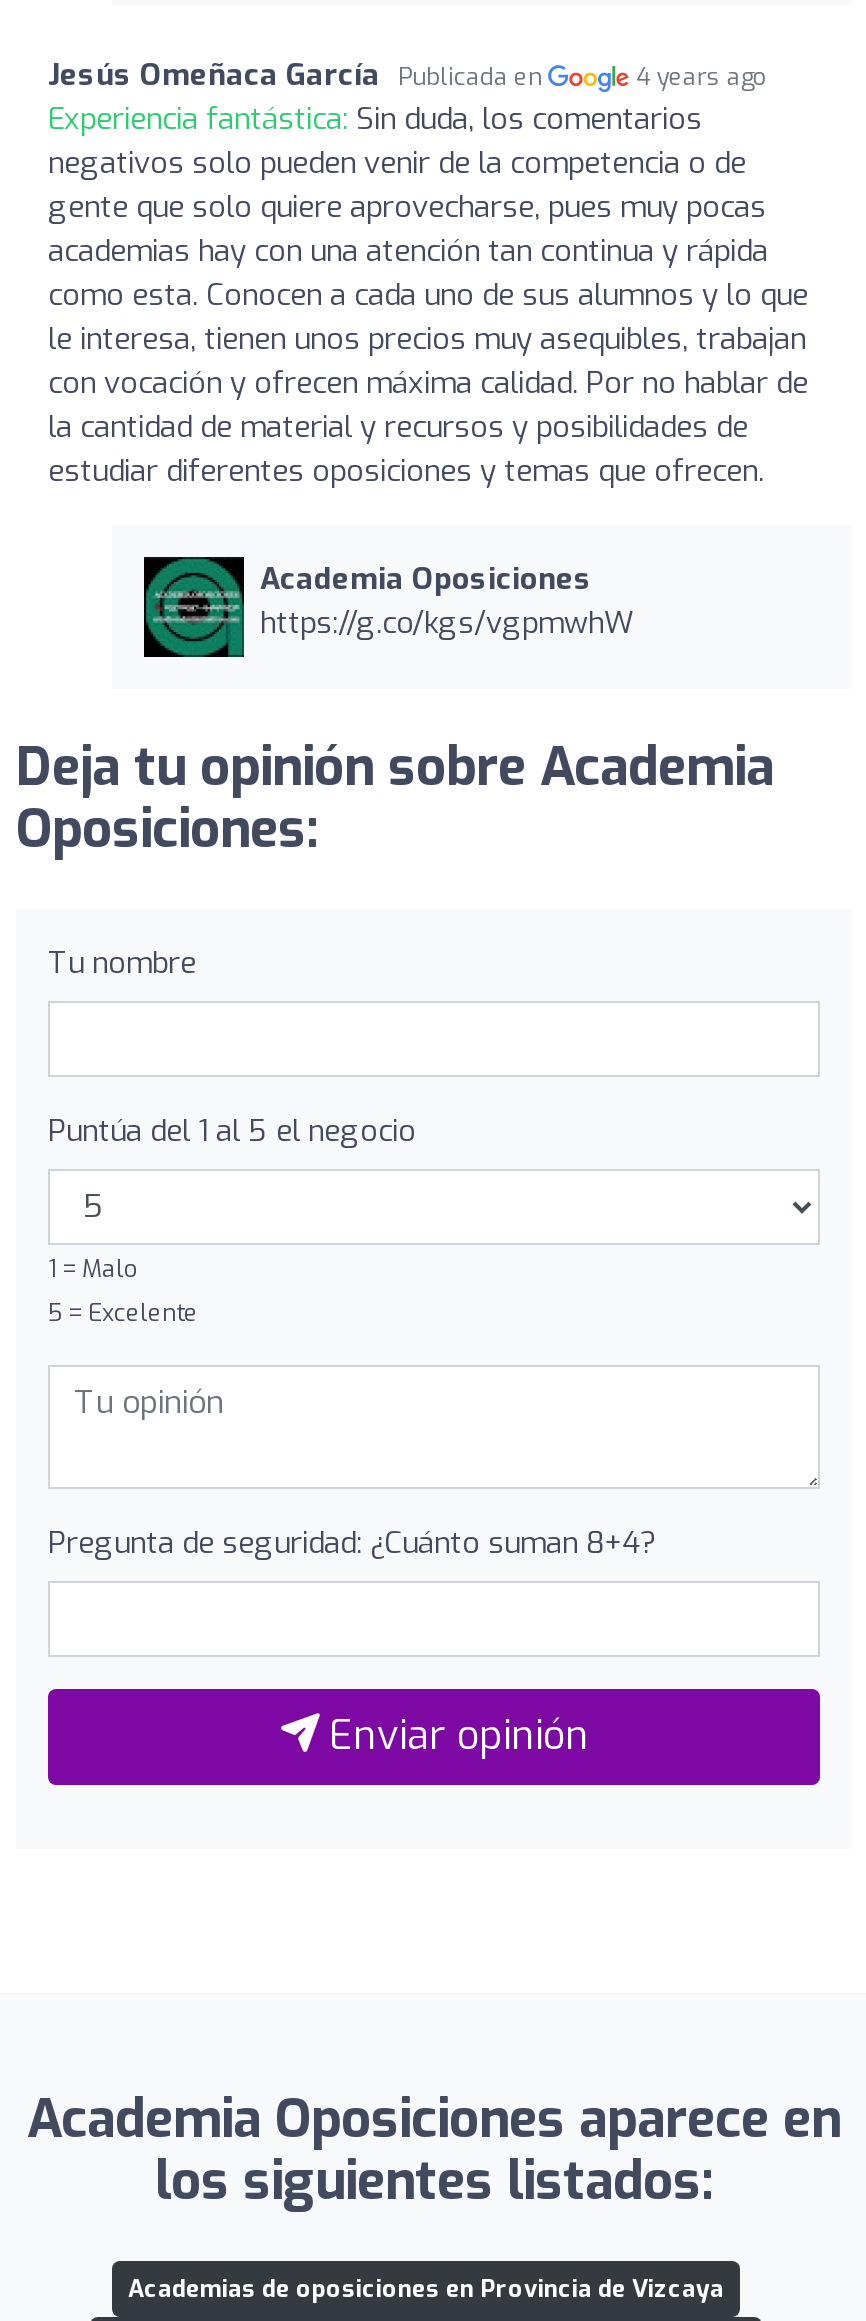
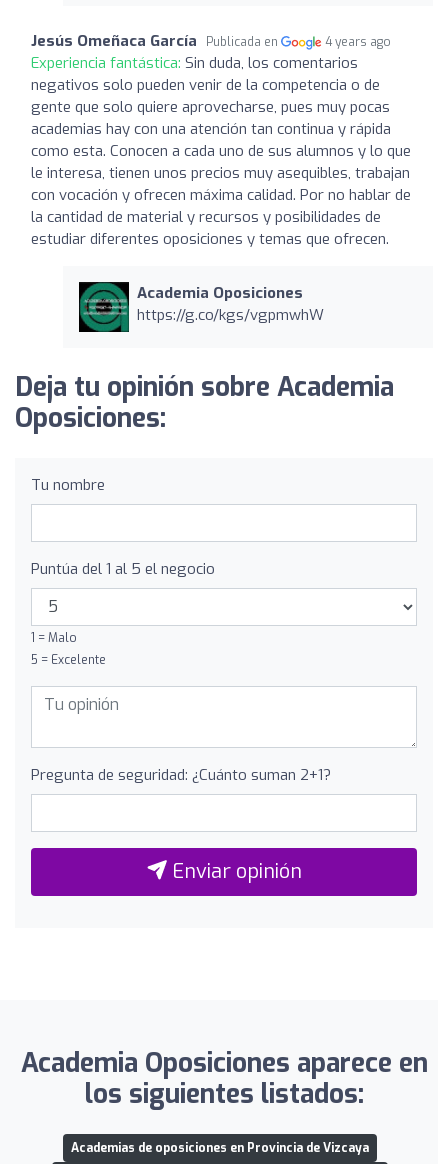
[48,1523,656,1563] Pregunta de seguridad: ¿Cuánto suman 8+4? -> [31,765,331,785] Pregunta de seguridad: ¿Cuánto suman 2+1?

